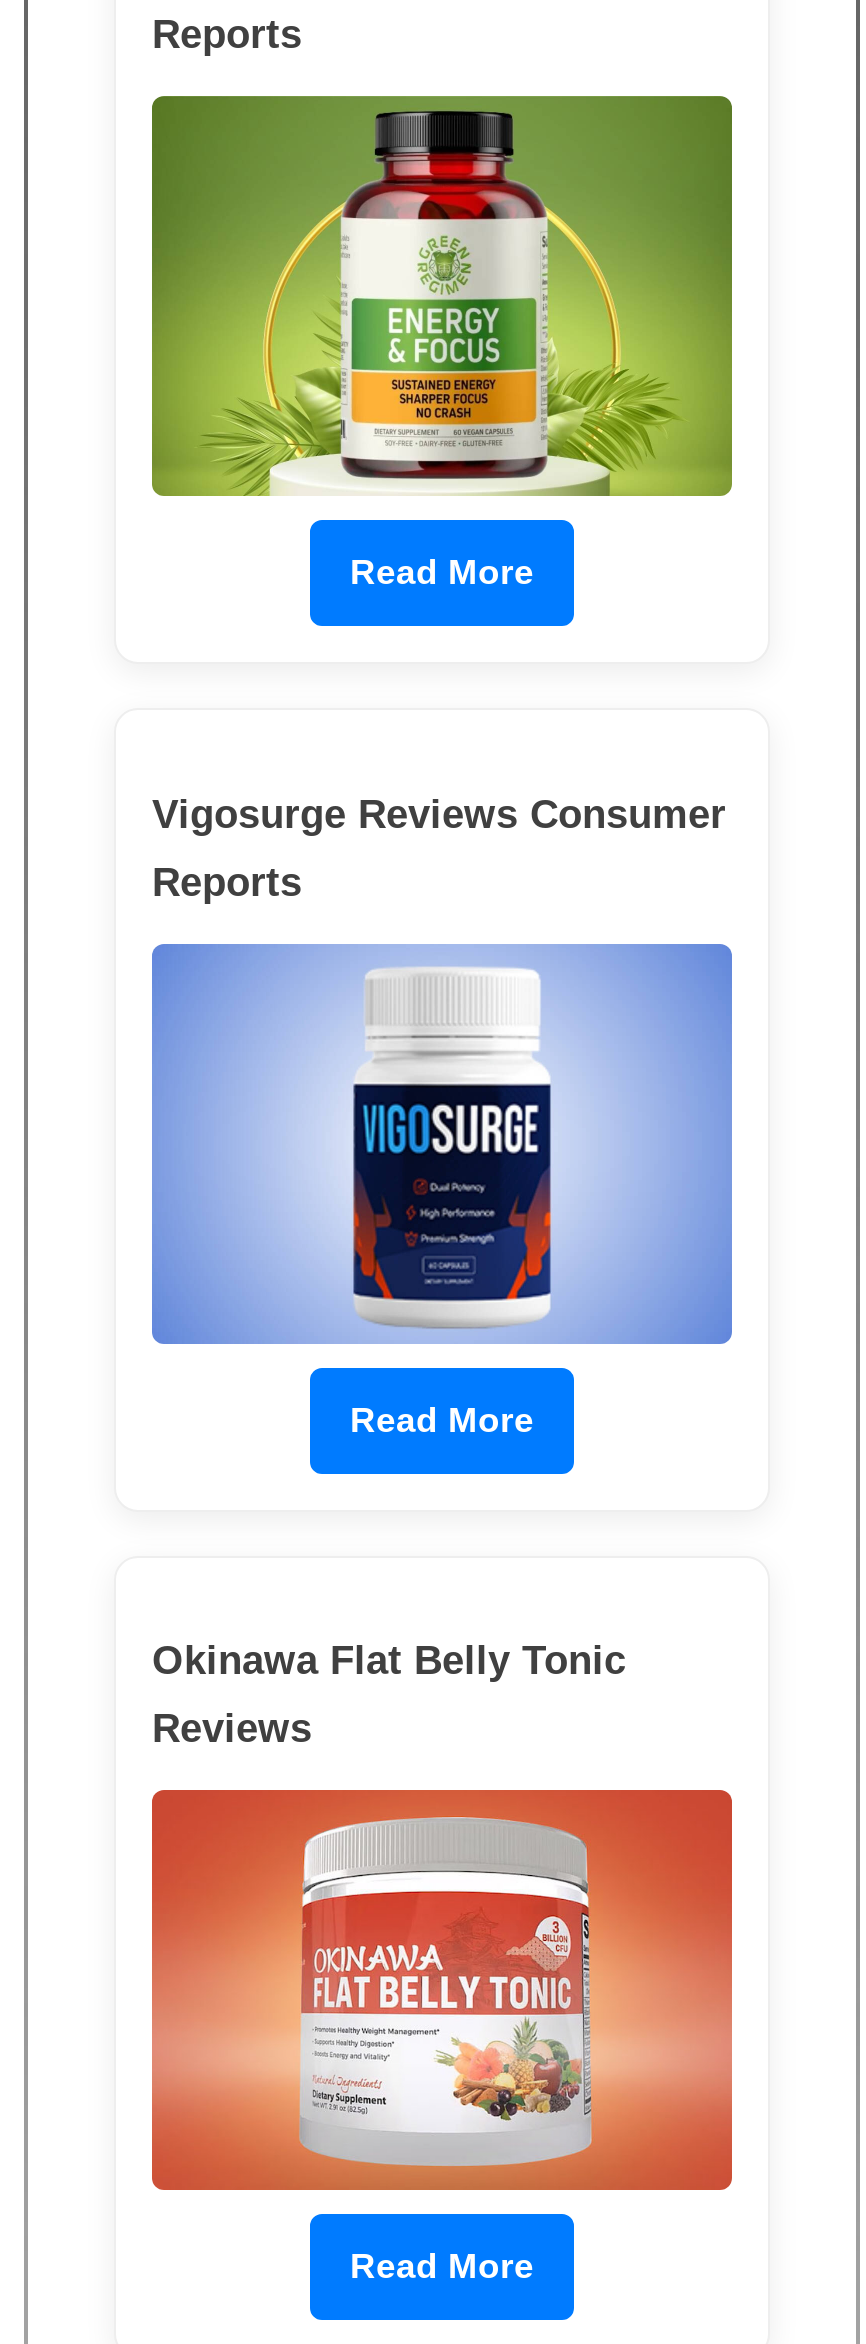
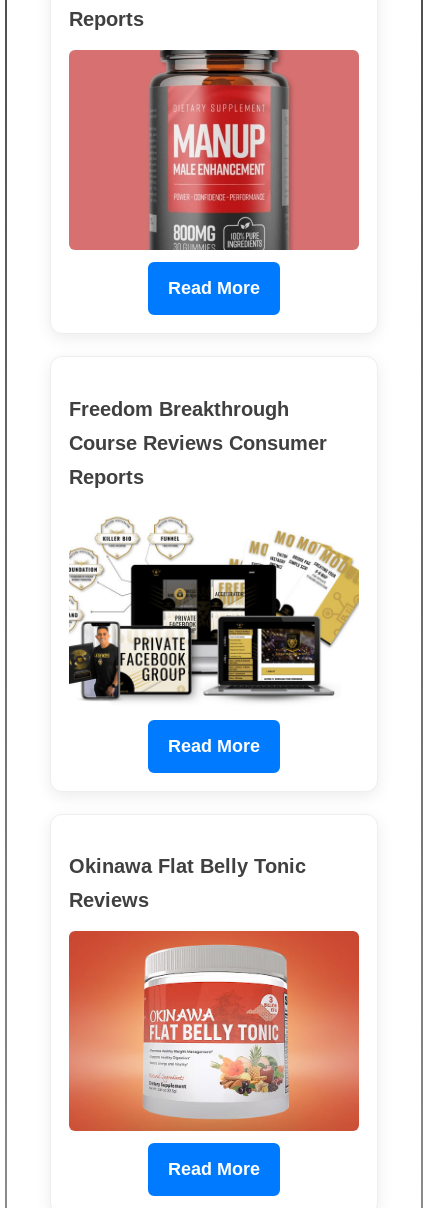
[150,94,734,496] [image] -> [68,49,360,251] [image]
[152,791,726,835] Vigosurge Reviews Consumer -> [69,398,327,454] Freedom Breakthrough | Course Reviews Consumer
[150,942,734,1346] [image] -> [68,508,360,708] [image]

